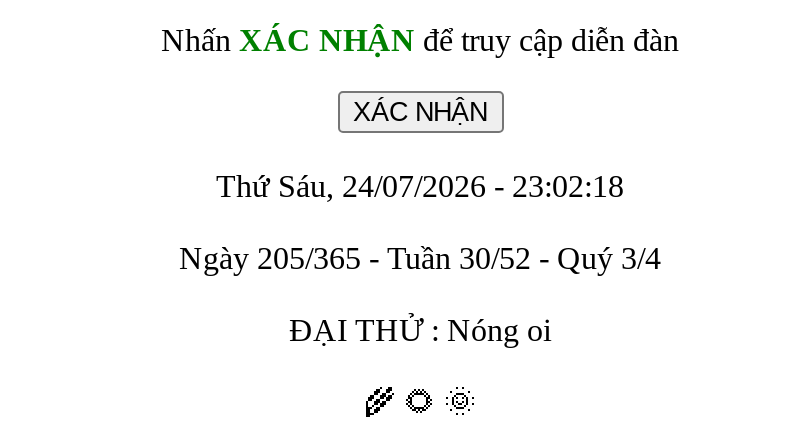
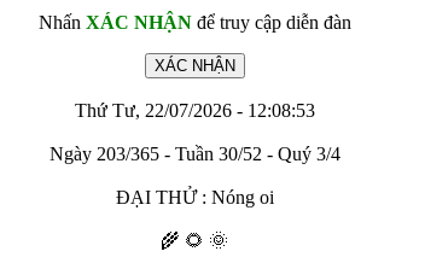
[216,169,624,203] Thứ Sáu, 24/07/2026 - 23:02:18 -> [74,100,315,121] Thứ Tư, 22/07/2026 - 12:08:53
[179,241,661,275] Ngày 205/365 - Tuần 30/52 - Quý 3/4 -> [49,144,340,164] Ngày 203/365 - Tuần 30/52 - Quý 3/4

